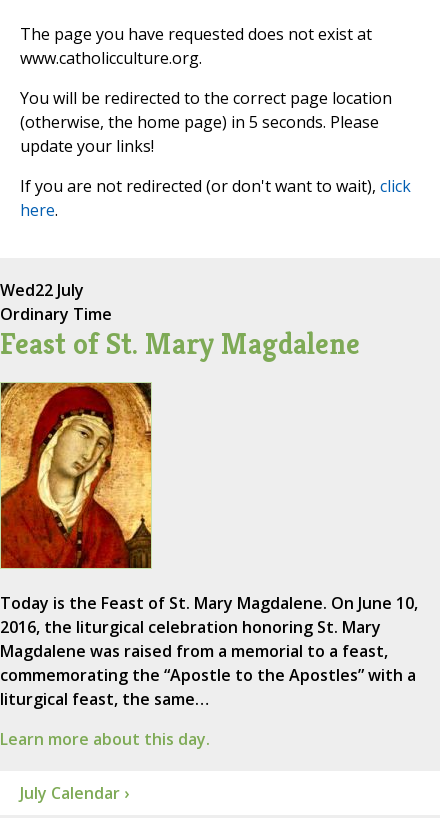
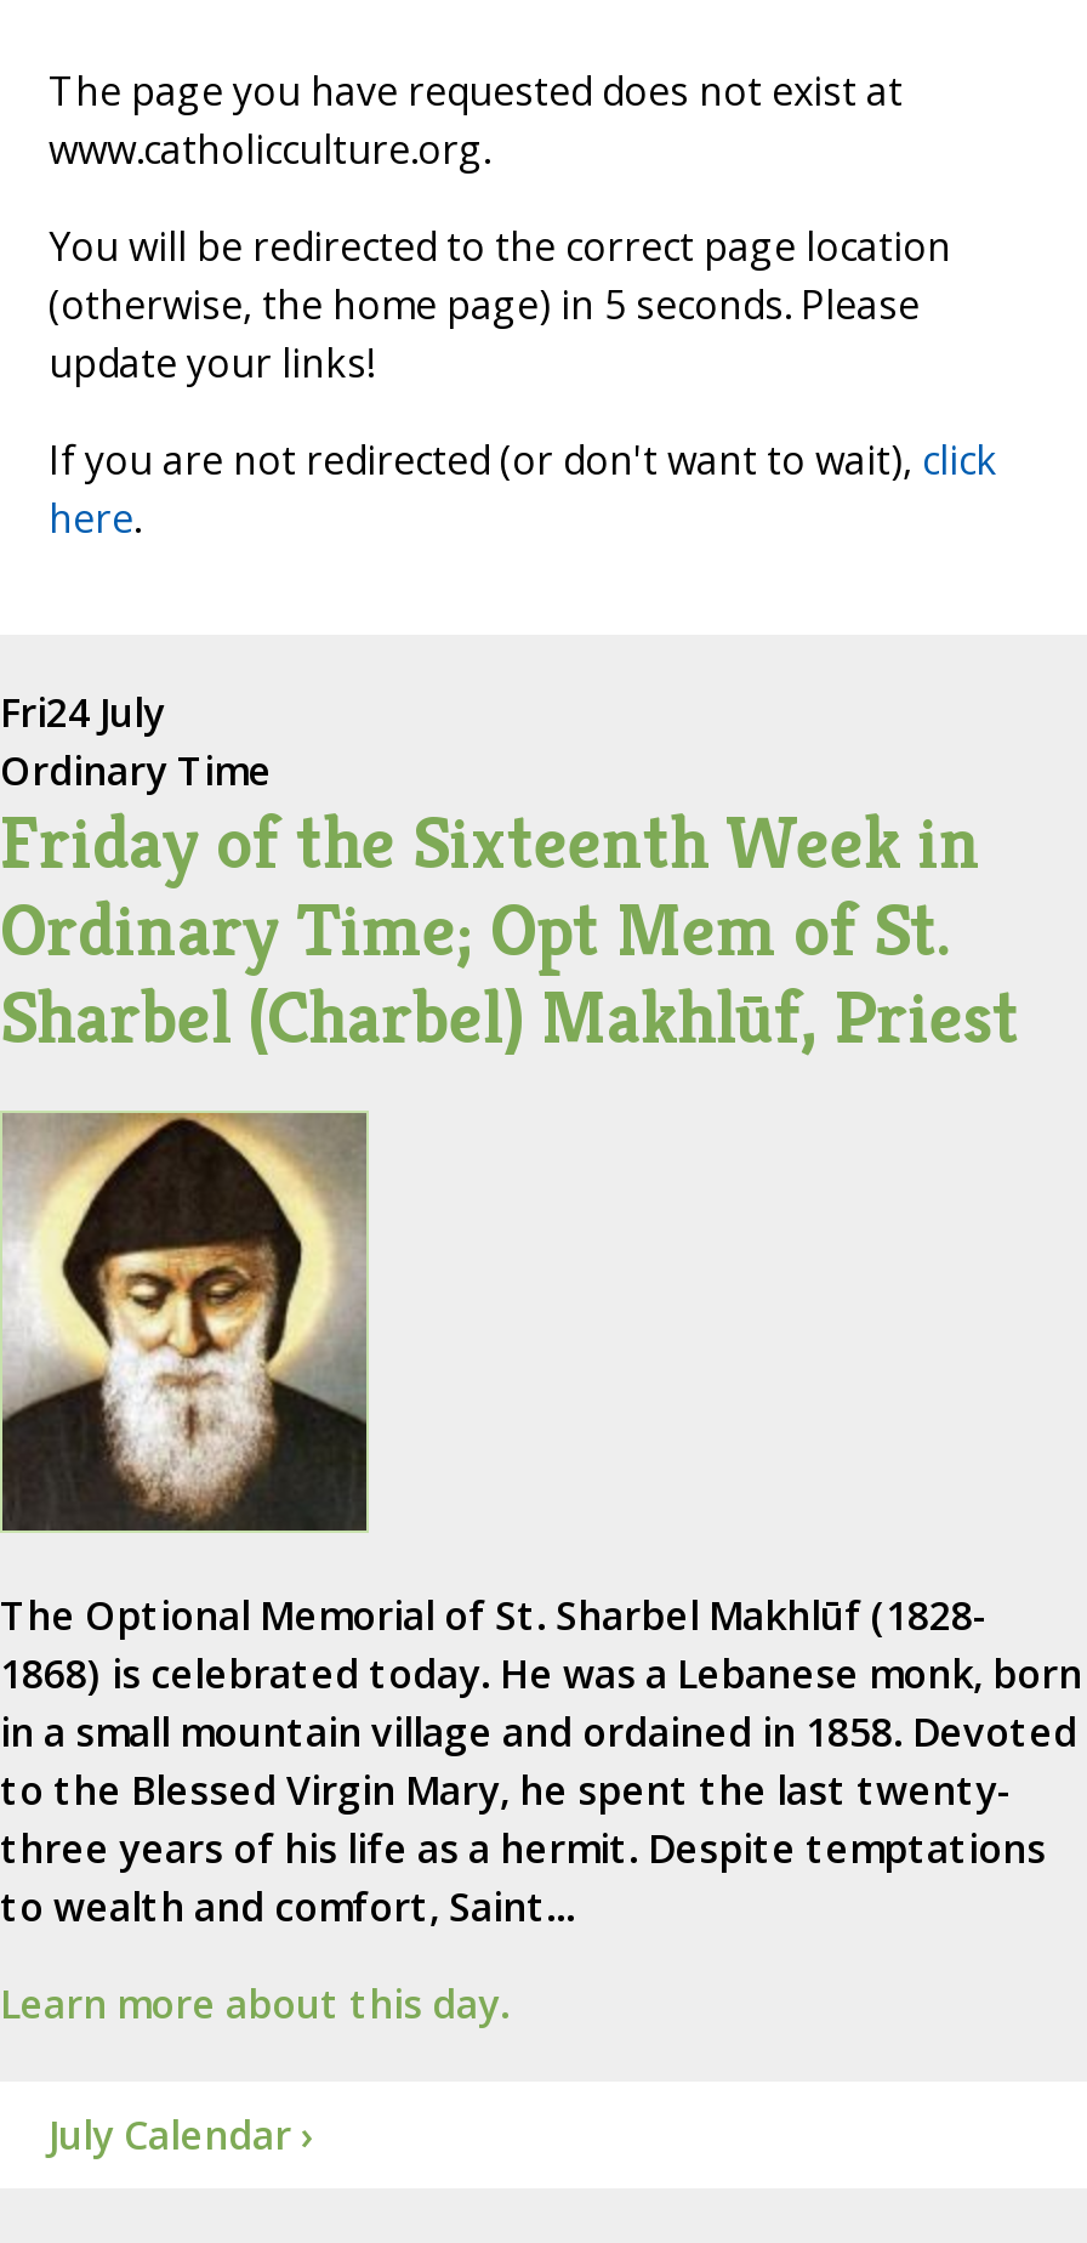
[0,279,84,301] Wed22 July -> [0,686,165,739] Fri24 July
[0,325,360,363] Feast of St. Mary Magdalene -> [0,797,1019,1064] Friday of the Sixteenth Week in | Ordinary Time; Opt Mem of St. | Sharbel (Charbel) Makhlūf, Priest
[3,443,152,561] [image] -> [7,1111,369,1429] [image]
[0,592,418,710] Today is the Feast of St. Mary Magdalene. On June 10, | 2016, the liturgical celebration honoring St. Mary | Magdalene was raised from a memorial to a feast, | commemorating the “Apostle to the Apostles” with a | liturgical feast, the same… -> [0,1589,1082,1934] The Optional Memorial of St. Sharbel Makhlūf (1828- | 1868) is celebrated today. He was a Lebanese monk, born | in a small mountain village and ordained in 1858. Devoted | to the Blessed Virgin Mary, he spent the last twenty- | three years of his life as a hermit. Despite temptations | to wealth and comfort, Saint…

